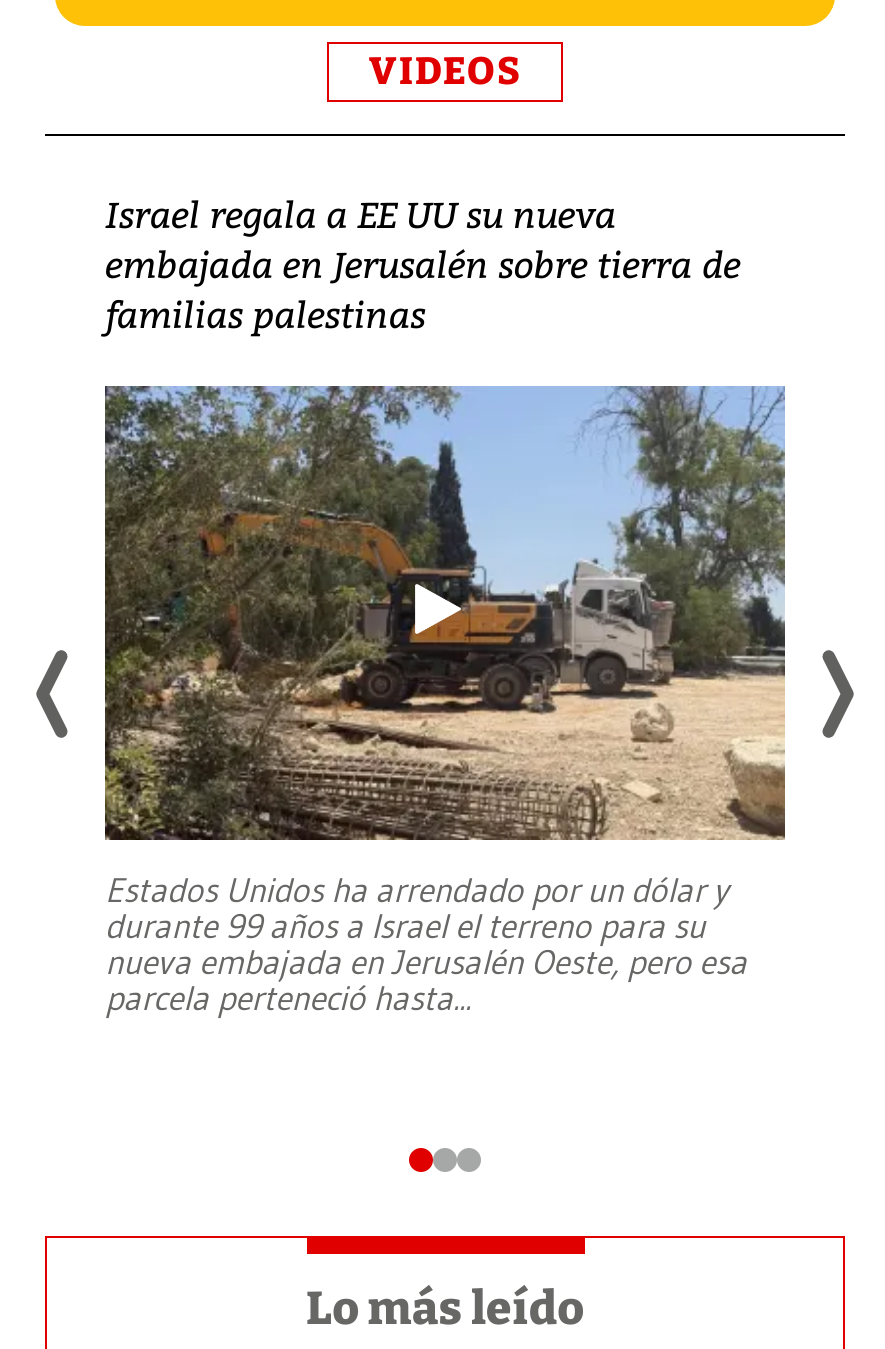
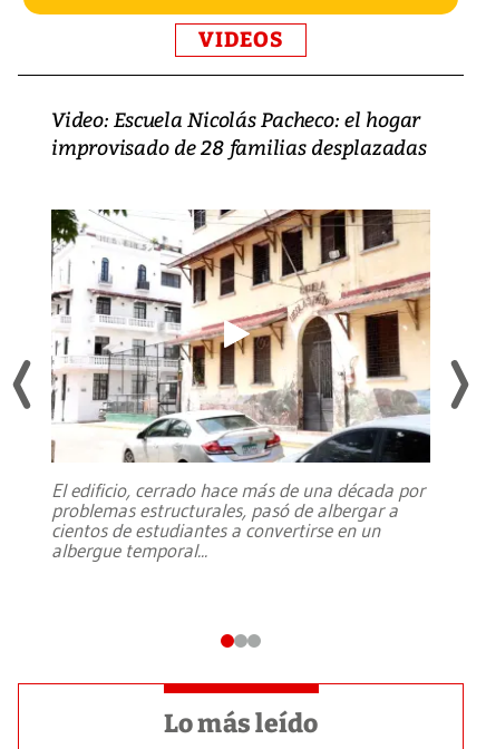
[105,189,741,339] Israel regala a EE UU su nueva | embajada en Jerusalén sobre tierra de | familias palestinas -> [51,105,426,161] Video: Escuela Nicolás Pacheco: el hogar | improvisado de 28 familias desplazadas
[103,384,787,1018] [image] | Estados Unidos ha arrendado por un dólar y | durante 99 años a Israel el terreno para su | nueva embajada en Jerusalén Oeste, pero esa | parcela perteneció hasta... -> [51,208,431,562] [image] | El edificio, cerrado hace más de una década por | problemas estructurales, pasó de albergar a | cientos de estudiantes a convertirse en un | albergue temporal...

